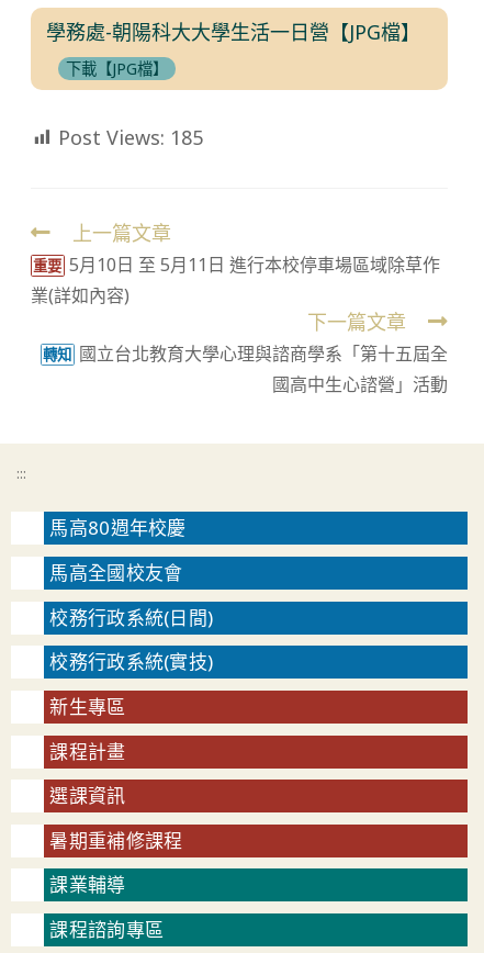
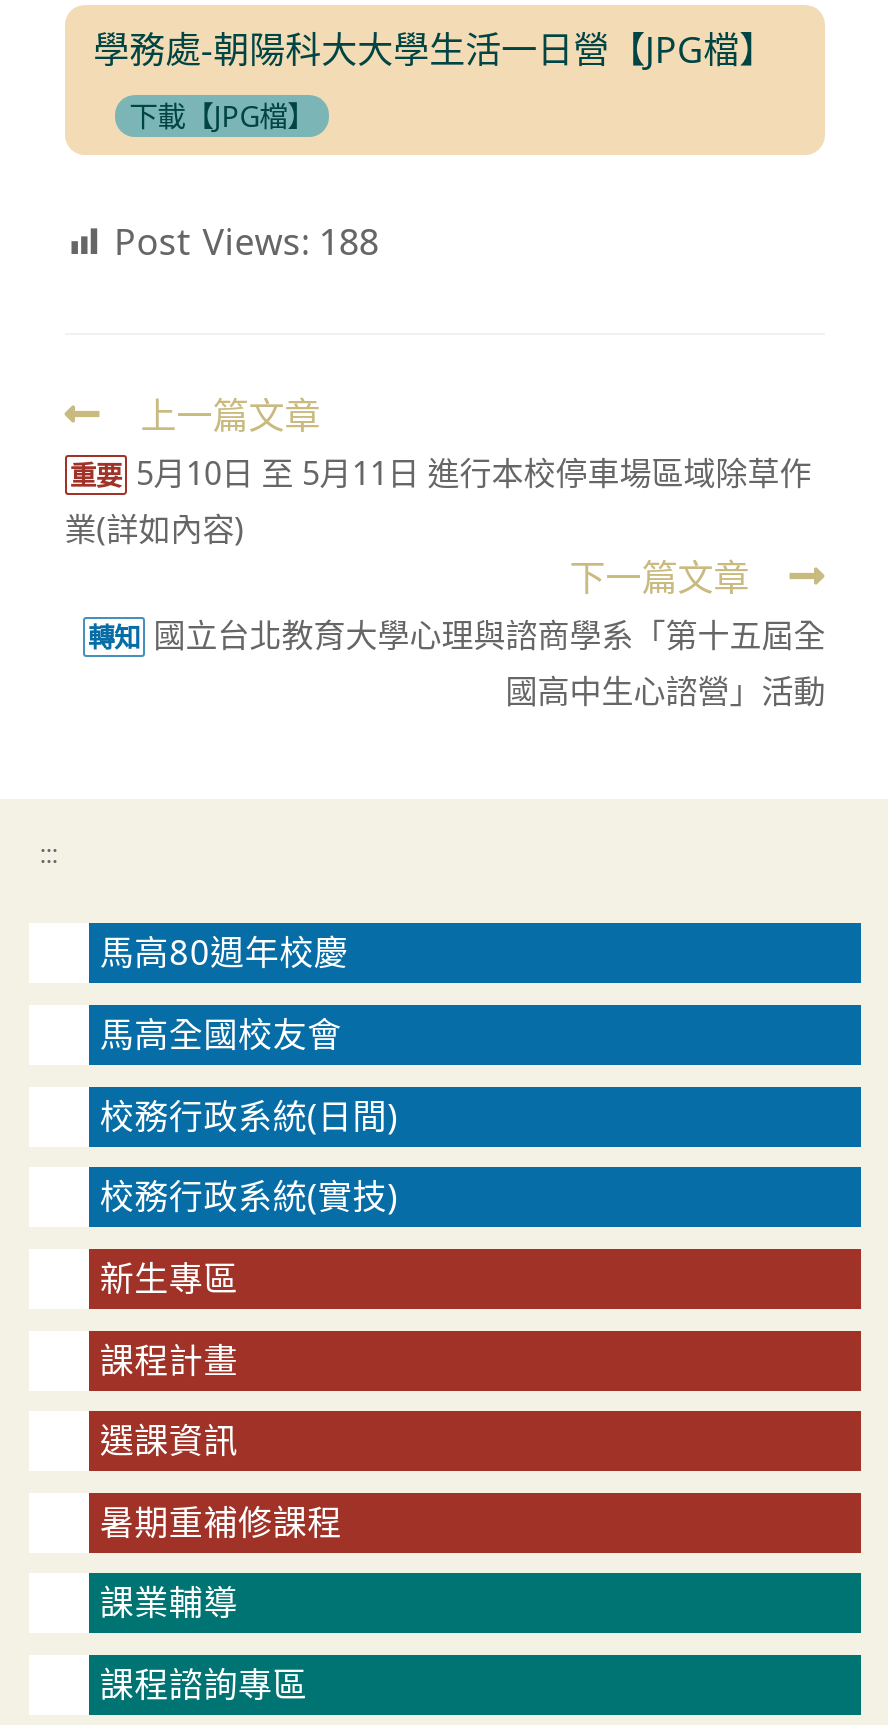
[58,124,203,151] Post Views: 185 -> [115,217,379,265] Post Views: 188

